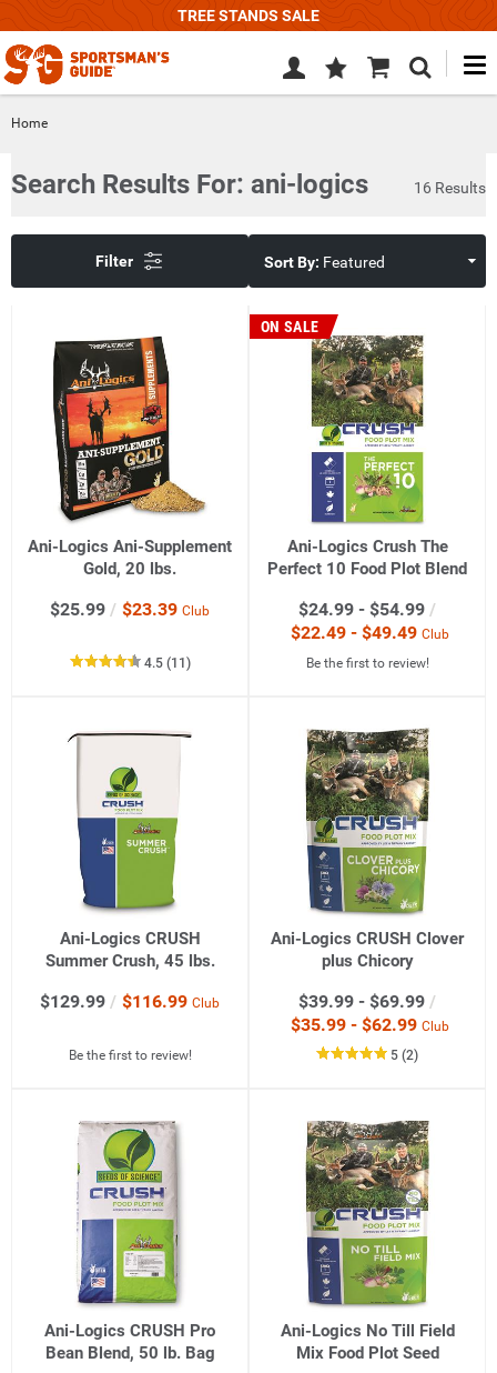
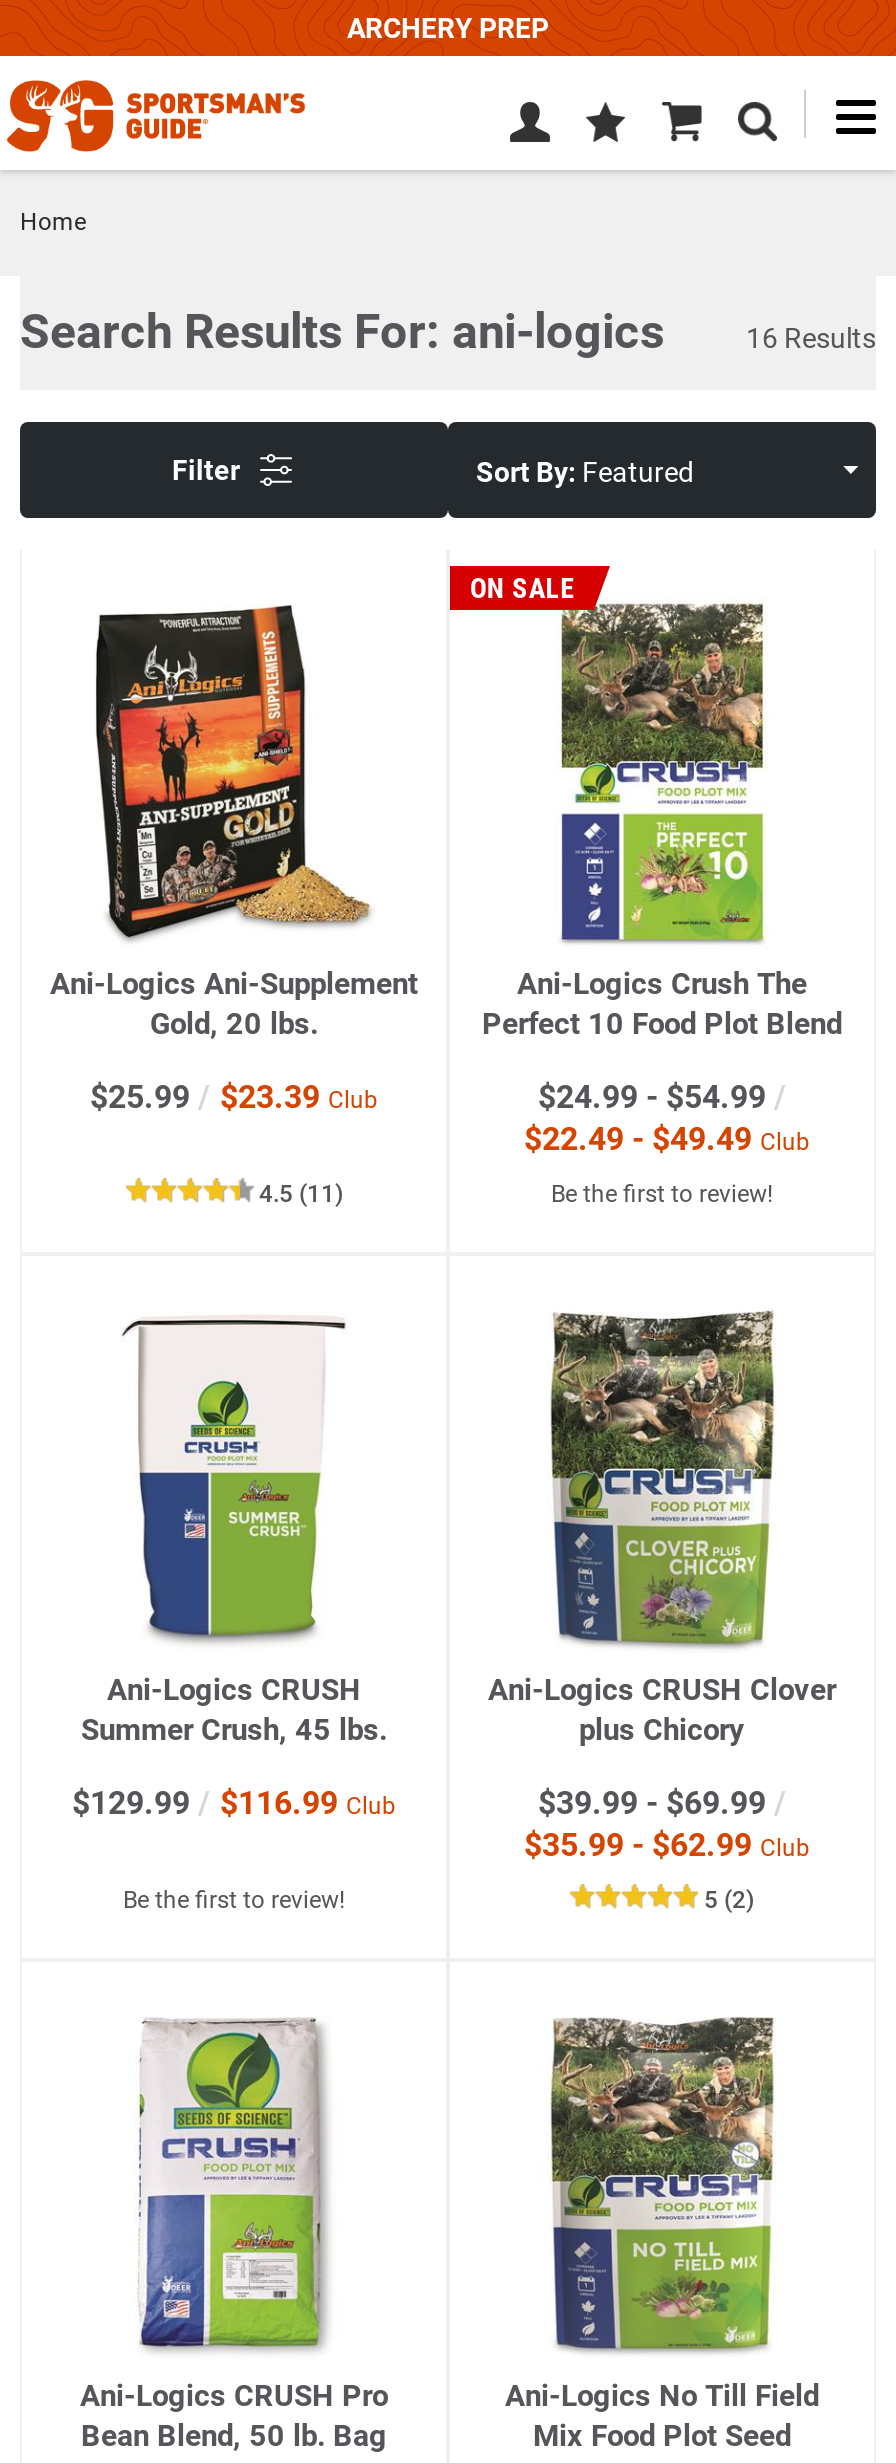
[177,7,319,24] TREE STANDS SALE -> [347,12,549,44] ARCHERY PREP

